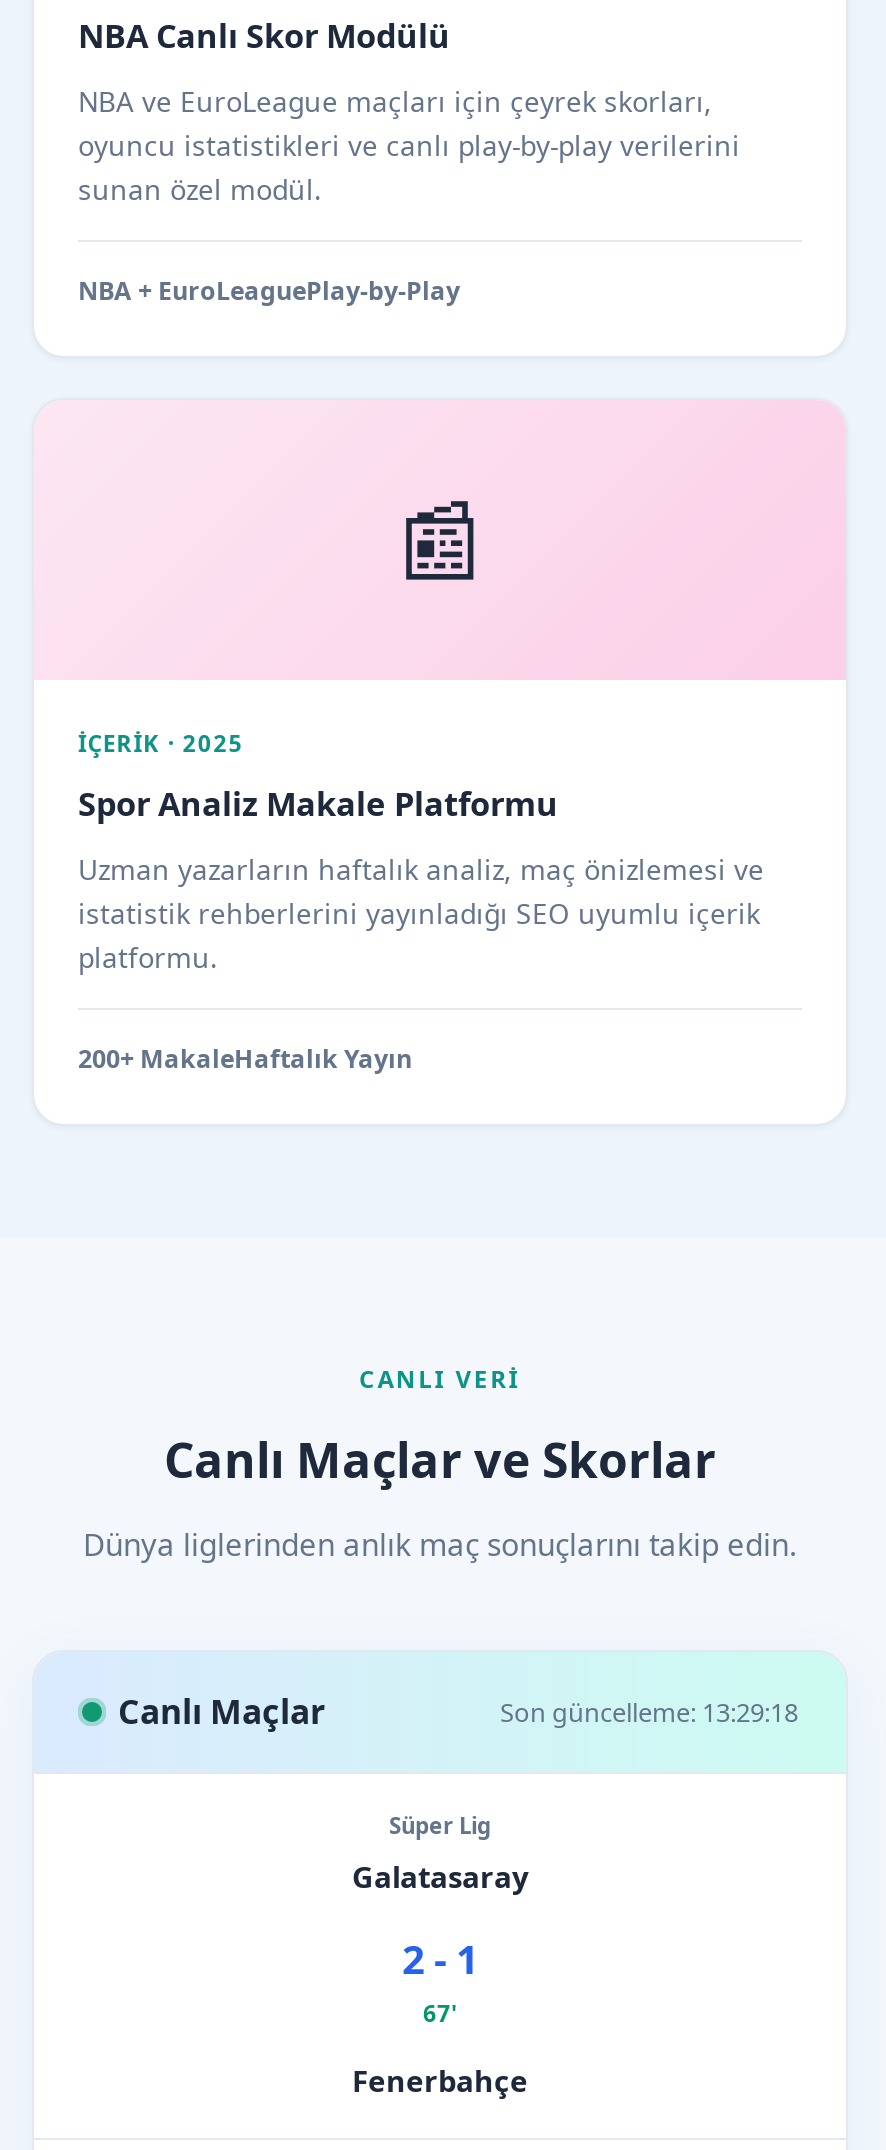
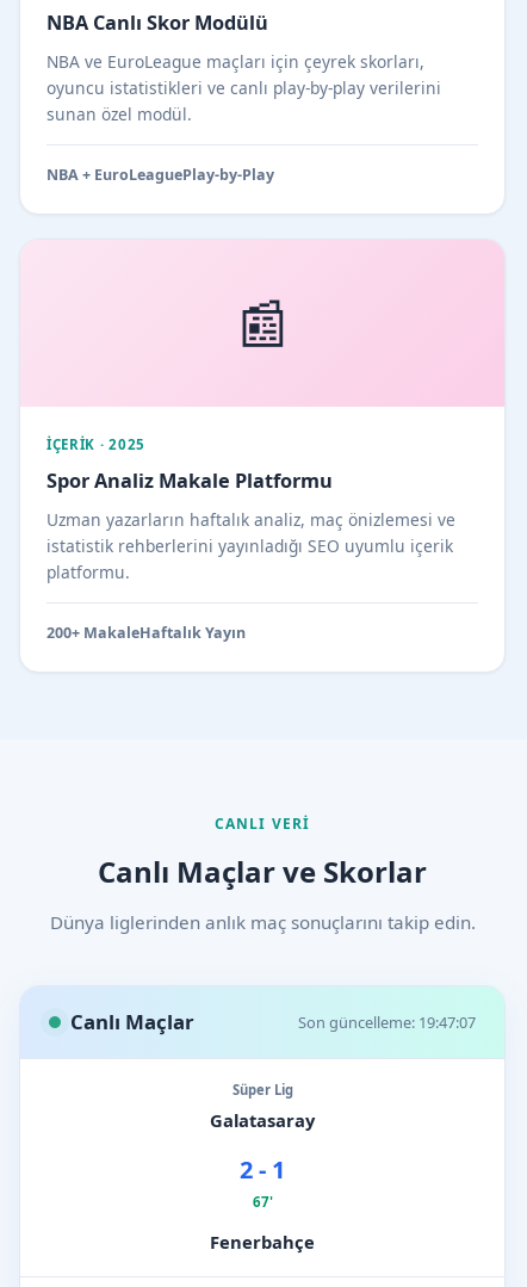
[500,1693,798,1729] Son güncelleme: 13:29:18 -> [298,1011,476,1032] Son güncelleme: 19:47:07

